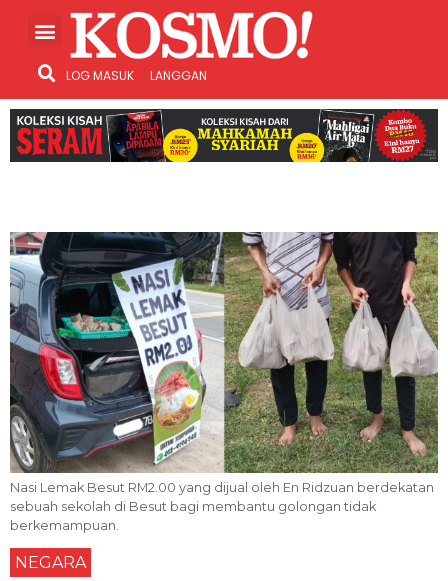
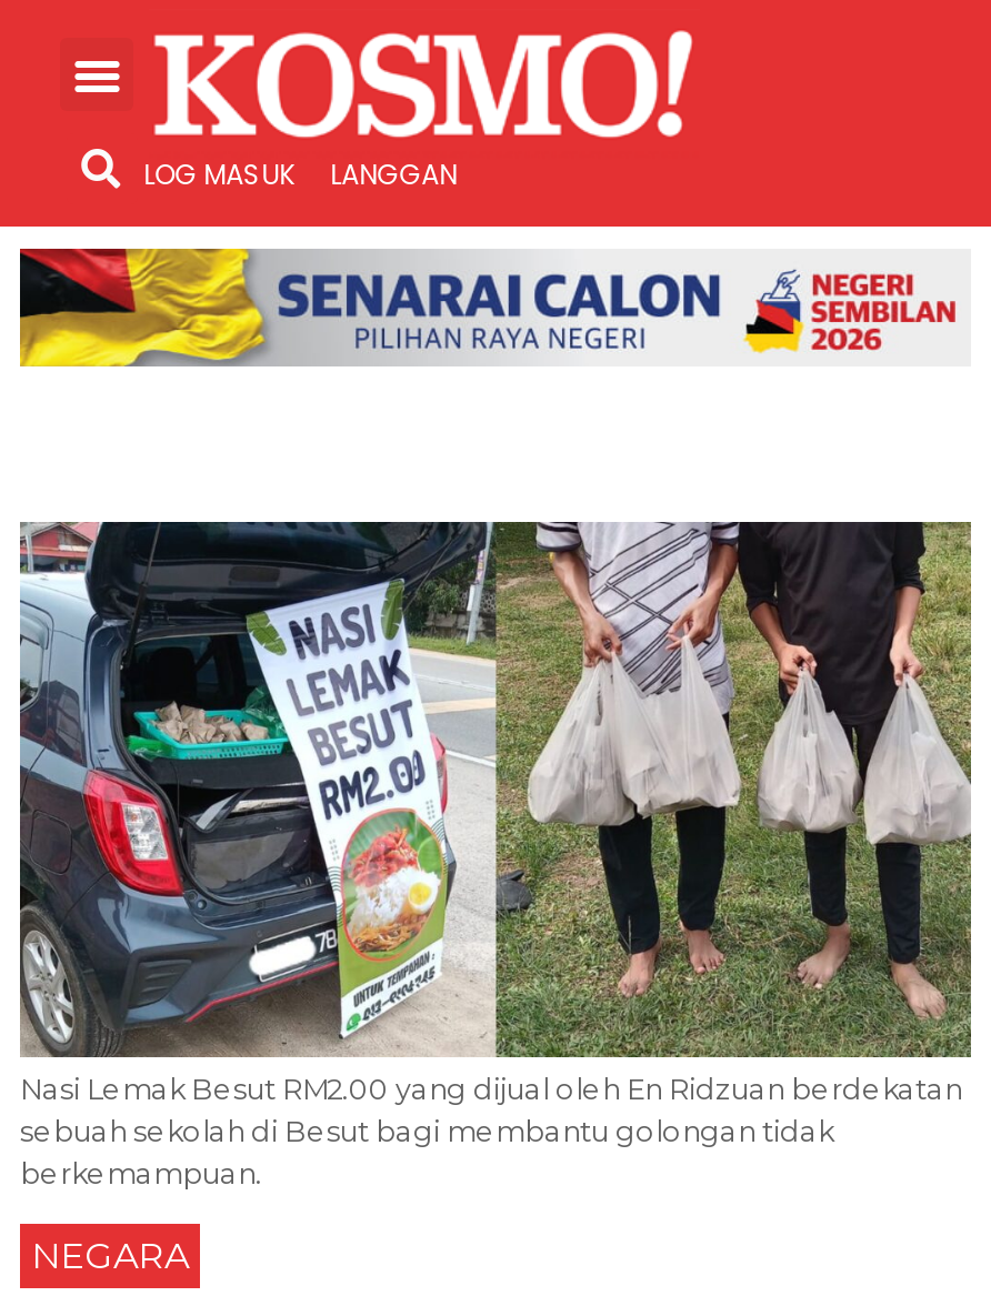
[9,108,439,163] [image] -> [18,247,971,369] [image]

